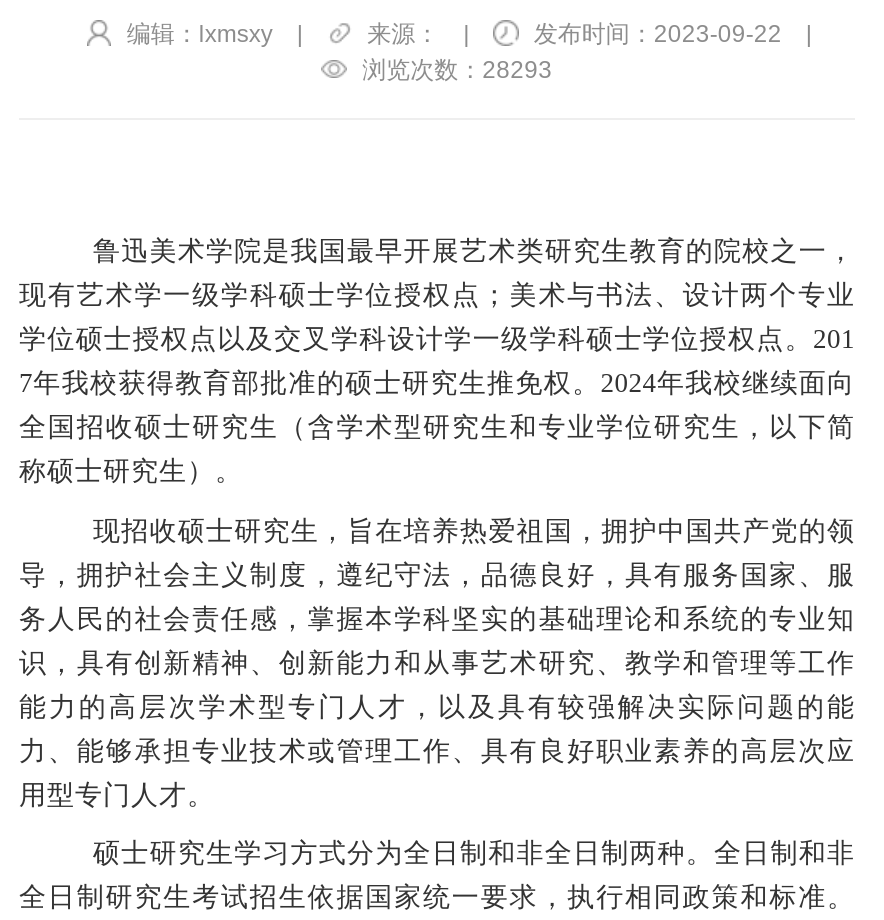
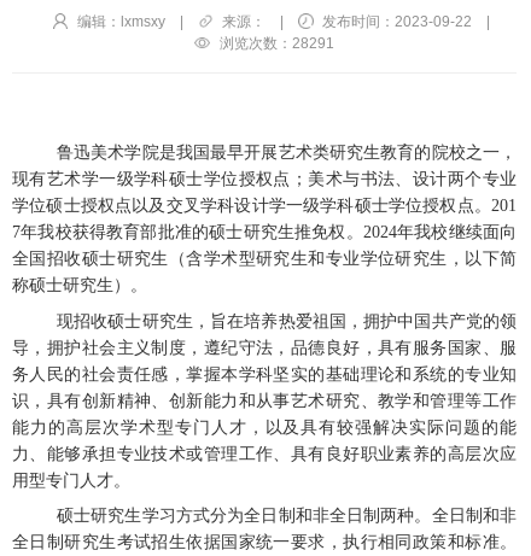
[362,55,552,83] 浏览次数：28293 -> [219,34,334,51] 浏览次数：28291

